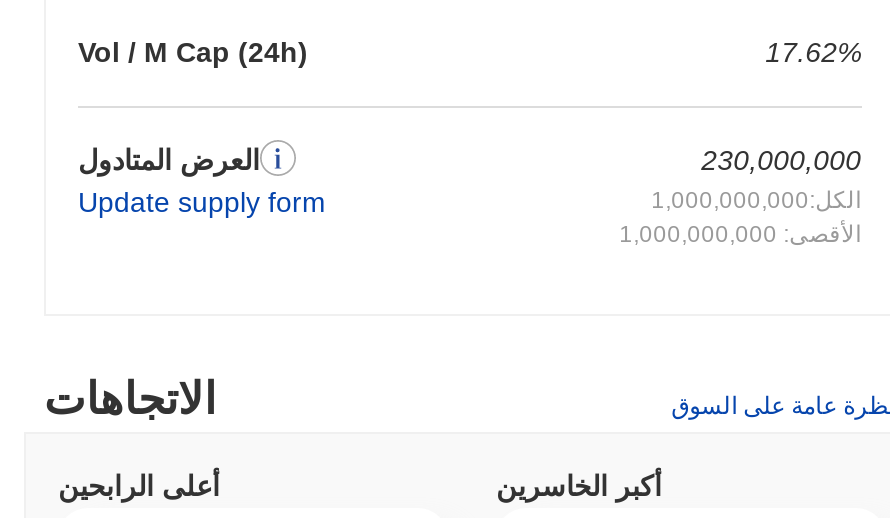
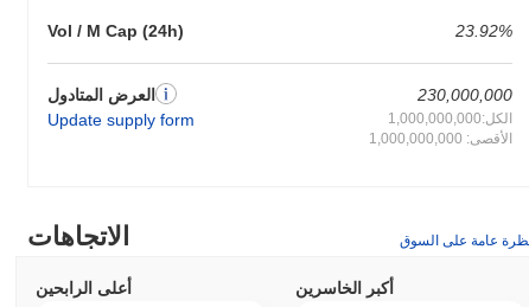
[765,36,861,68] 17.62% -> [455,21,512,40] 23.92%

